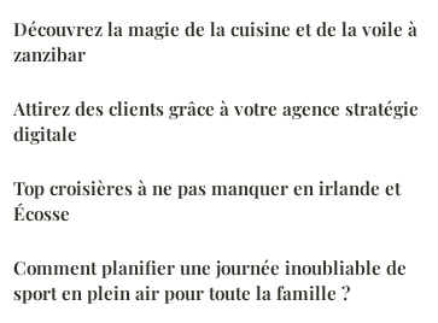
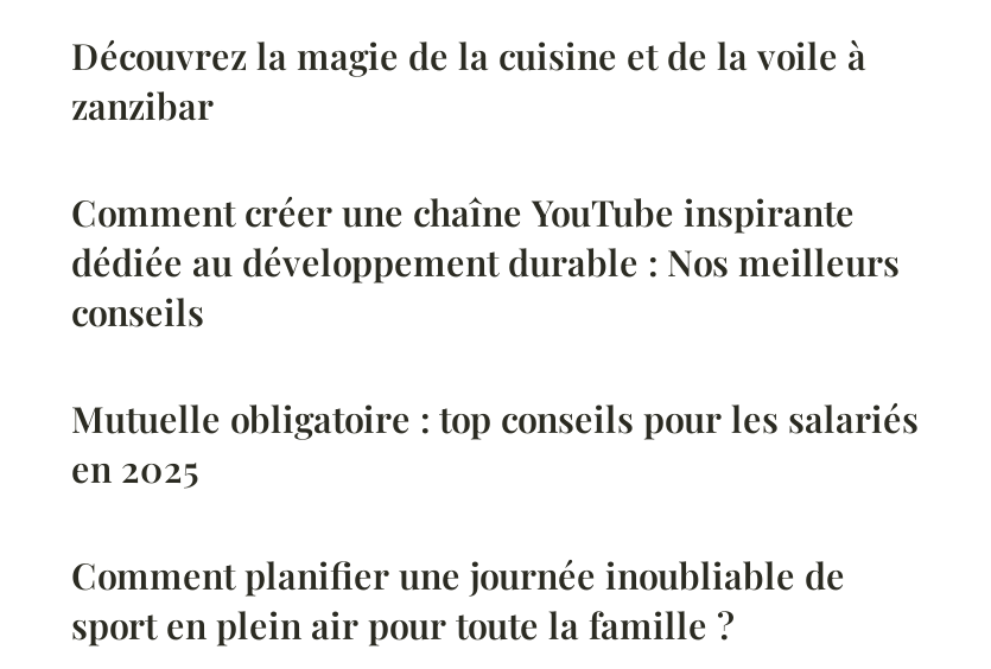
[13,97,419,146] Attirez des clients grâce à votre agence stratégie | digitale -> [71,188,900,335] Comment créer une chaîne YouTube inspirante | dédiée au développement durable : Nos meilleurs | conseils
[13,176,401,226] Top croisières à ne pas manquer en irlande et | Écosse -> [71,395,919,492] Mutuelle obligatoire : top conseils pour les salariés | en 2025

